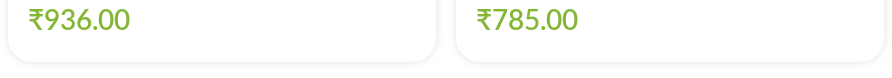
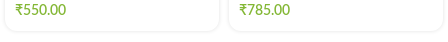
[28,8,130,36] ₹936.00 -> [15,4,66,18] ₹550.00

